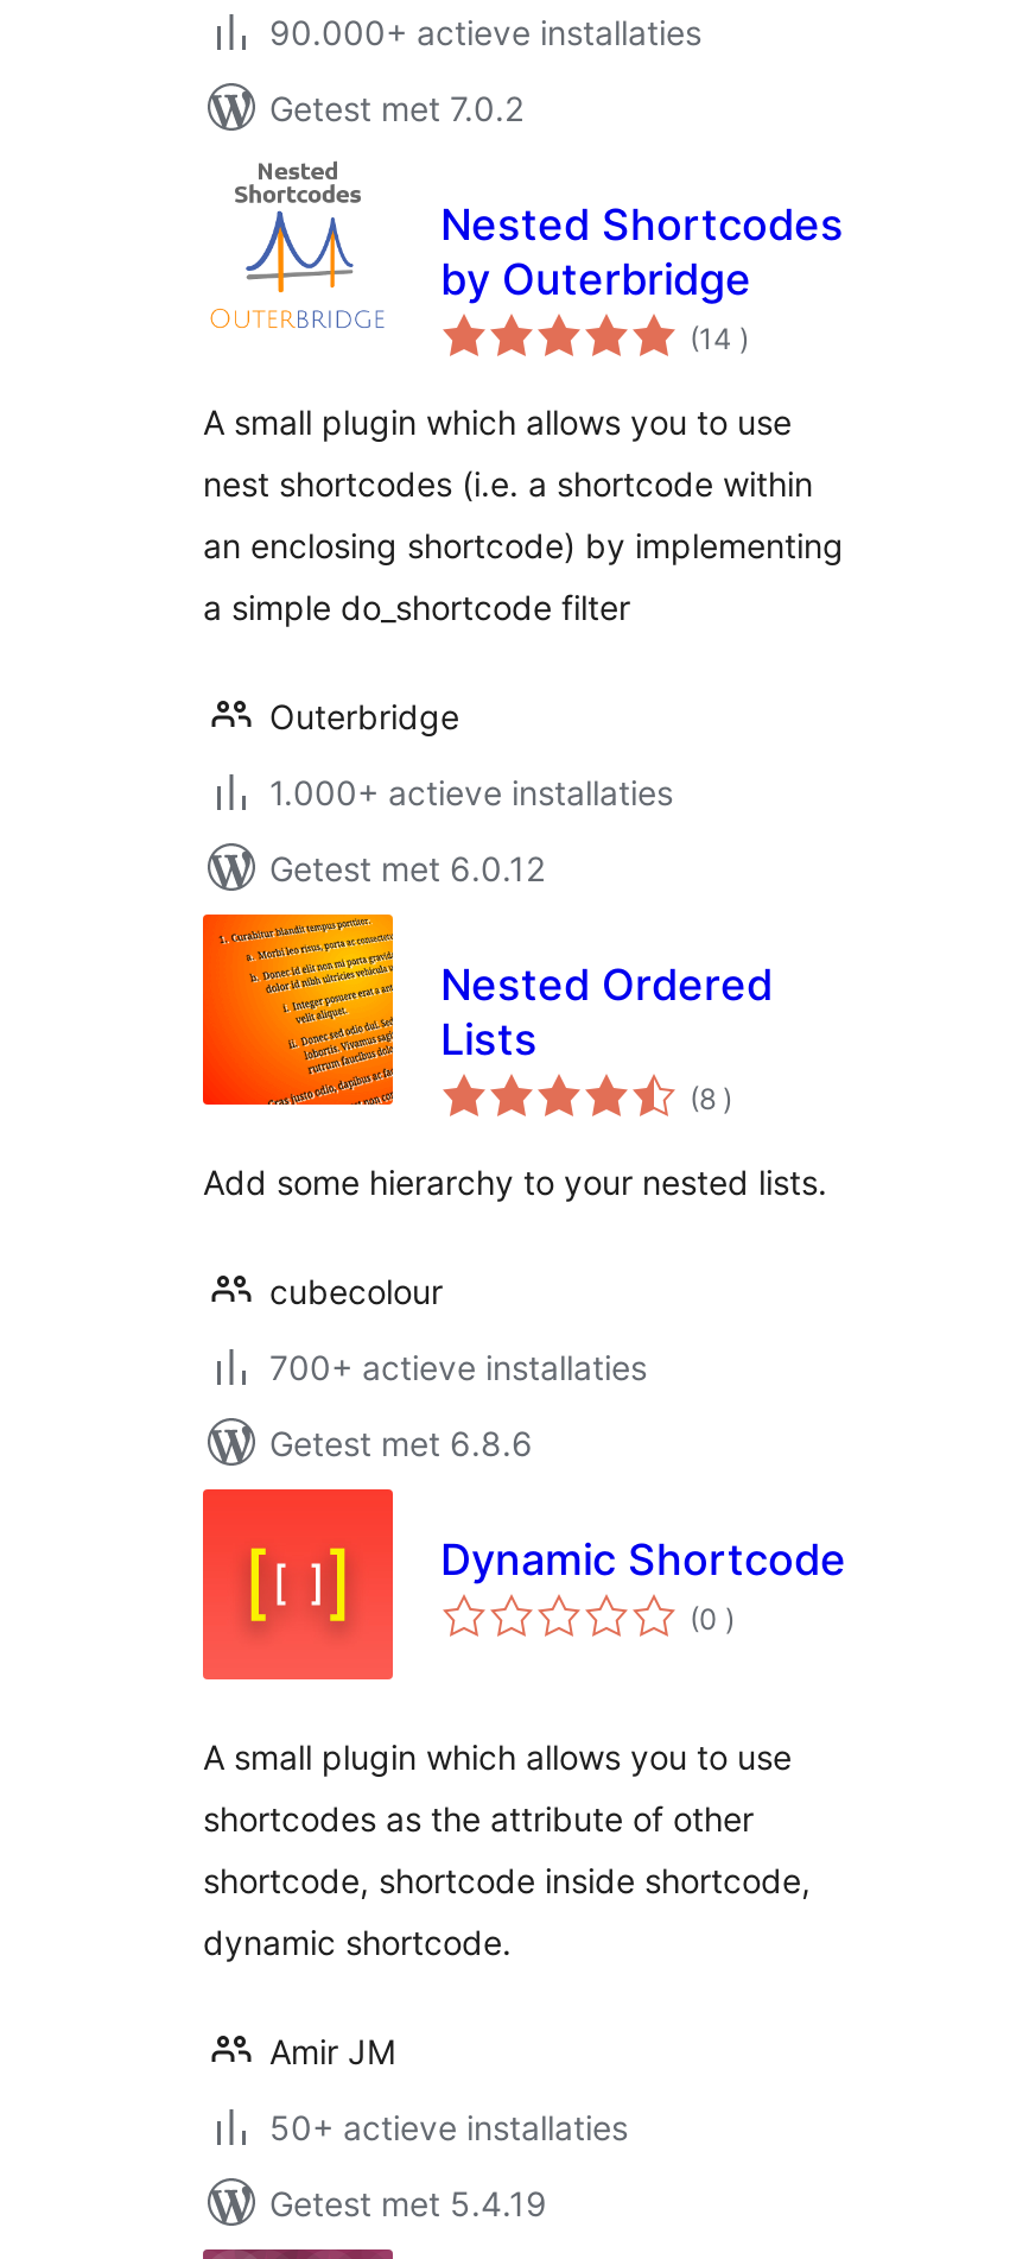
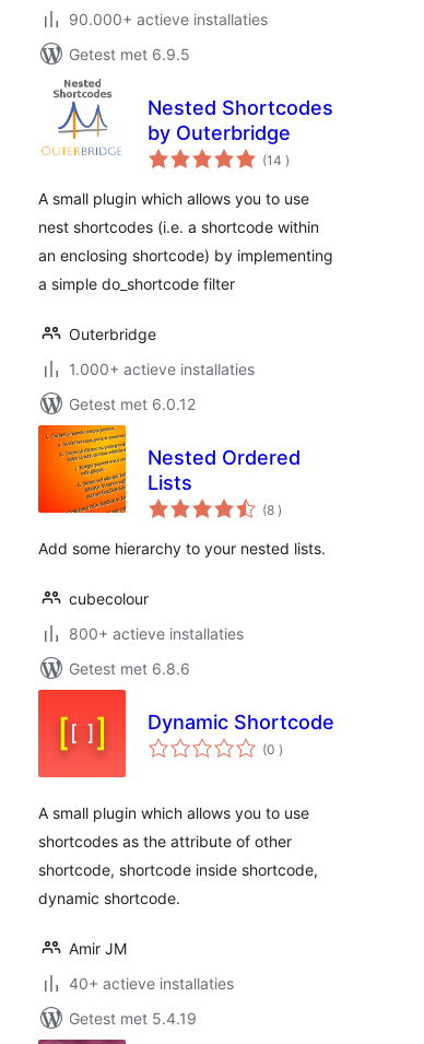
[269,88,523,128] Getest met 7.0.2 -> [69,45,190,63] Getest met 6.9.5
[269,1347,647,1387] 700+ actieve installaties -> [69,624,244,643] 800+ actieve installaties
[269,2107,628,2147] 50+ actieve installaties -> [69,974,234,993] 40+ actieve installaties

